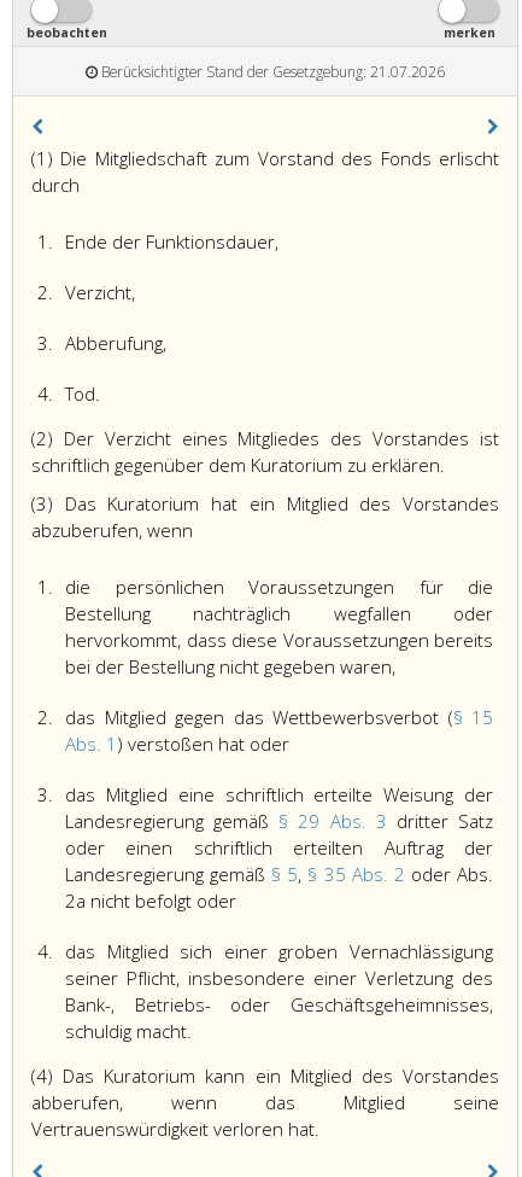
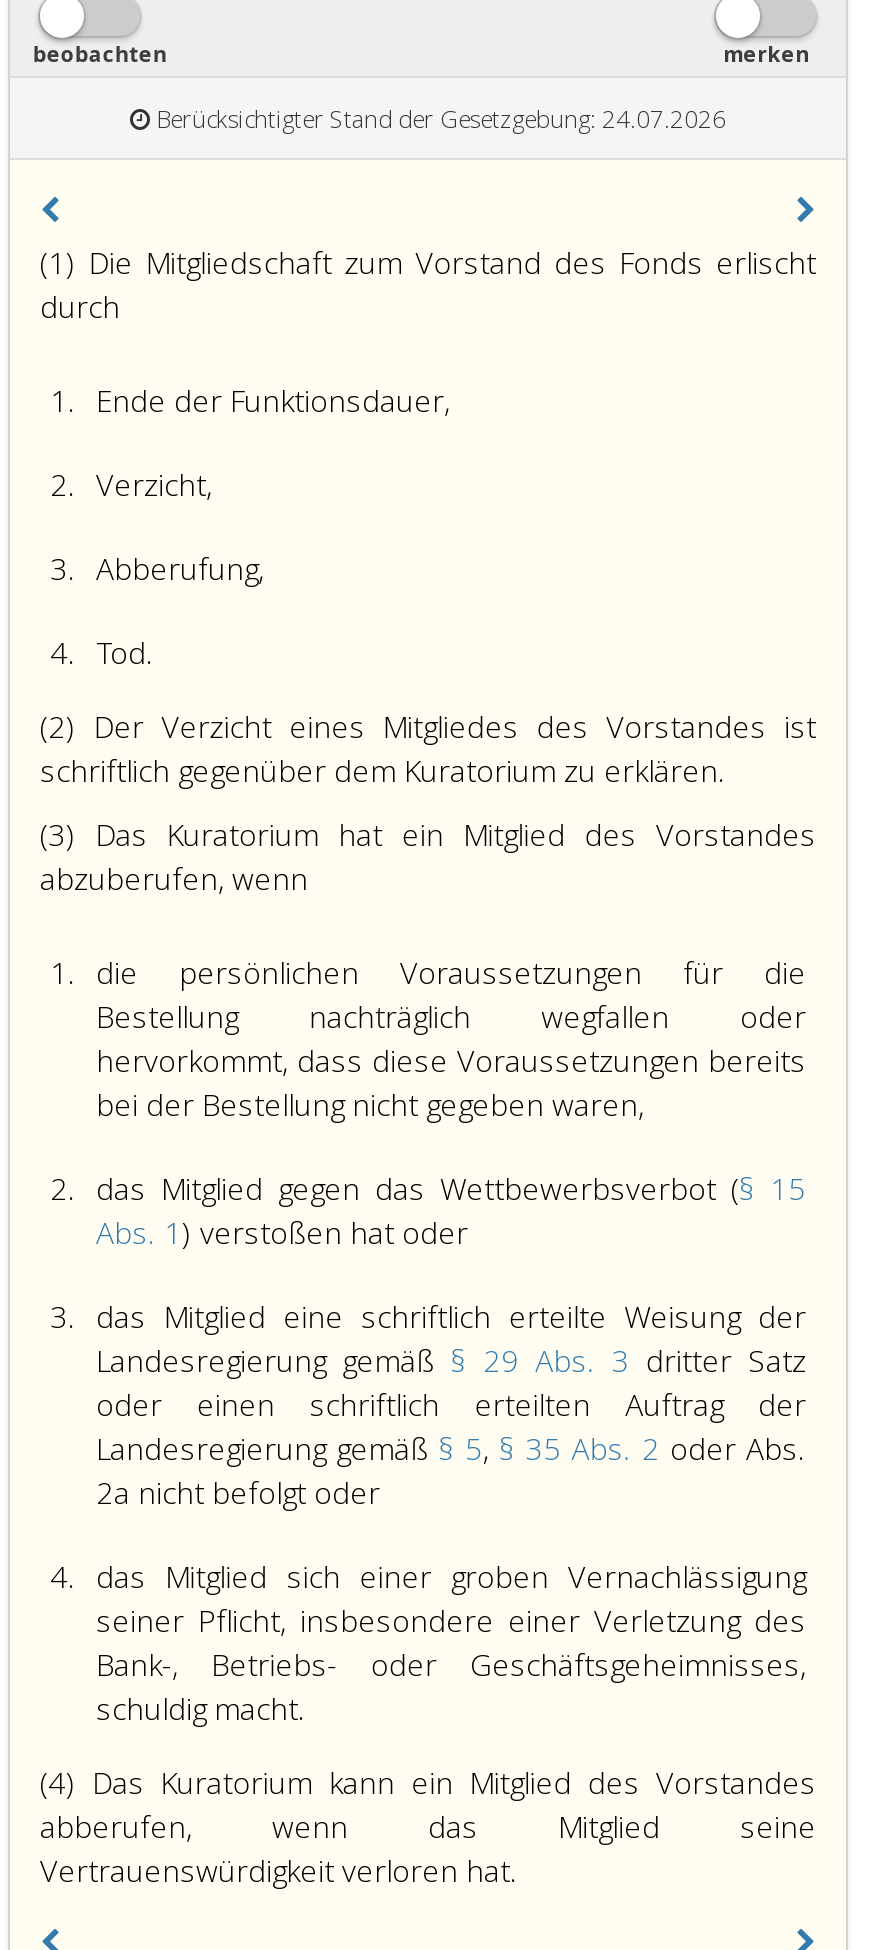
[98,62,445,81] Berücksichtigter Stand der Gesetzgebung: 21.07.2026 -> [150,102,726,134] Berücksichtigter Stand der Gesetzgebung: 24.07.2026

